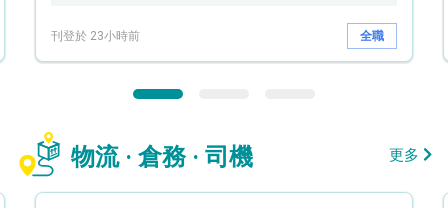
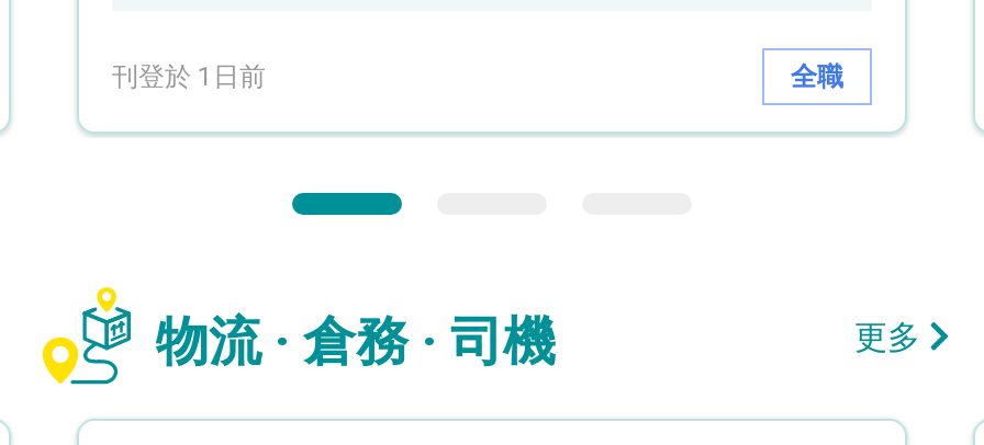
[51,28,140,42] 刊登於 23小時前 -> [112,60,266,91] 刊登於 1日前

